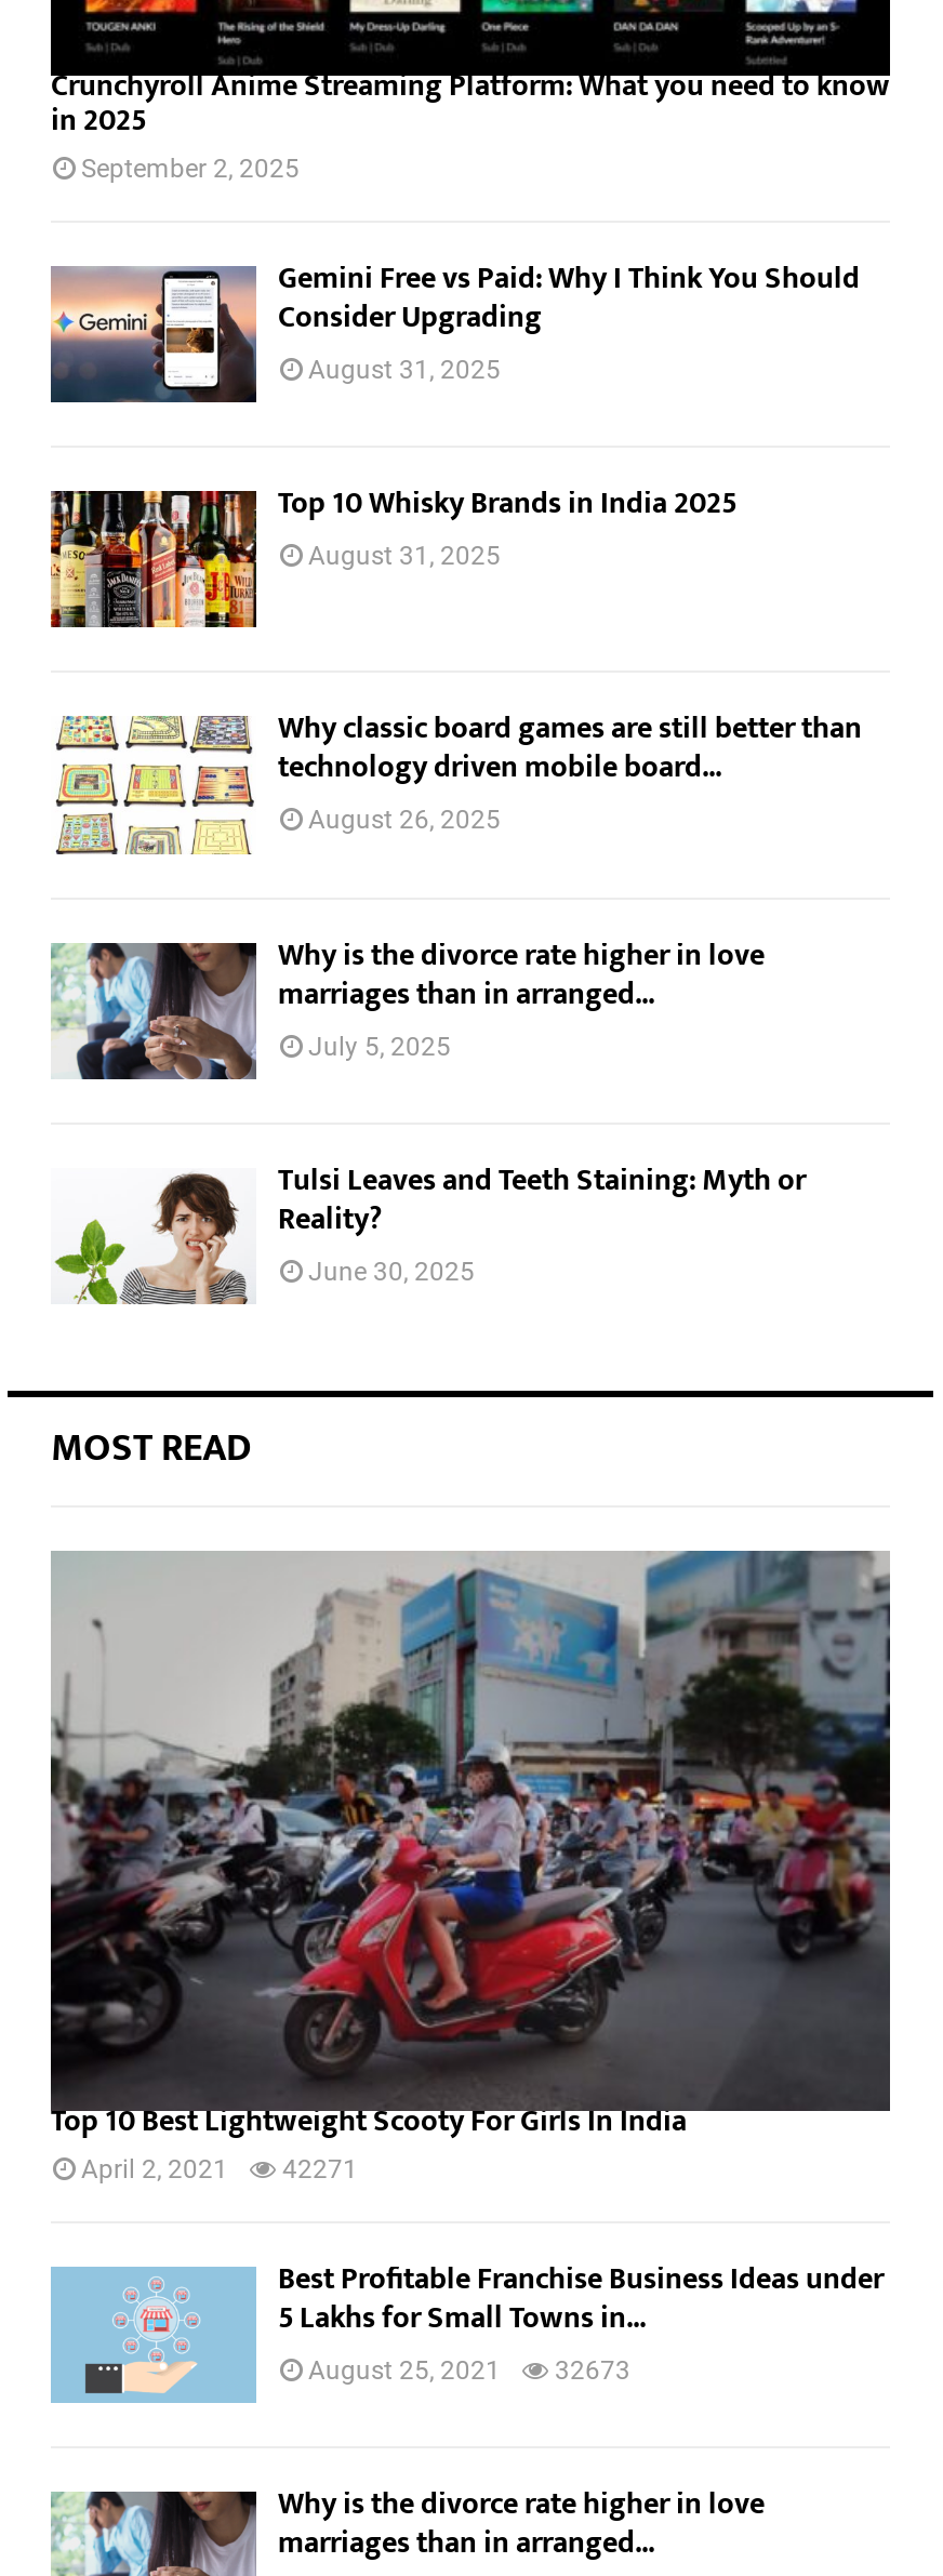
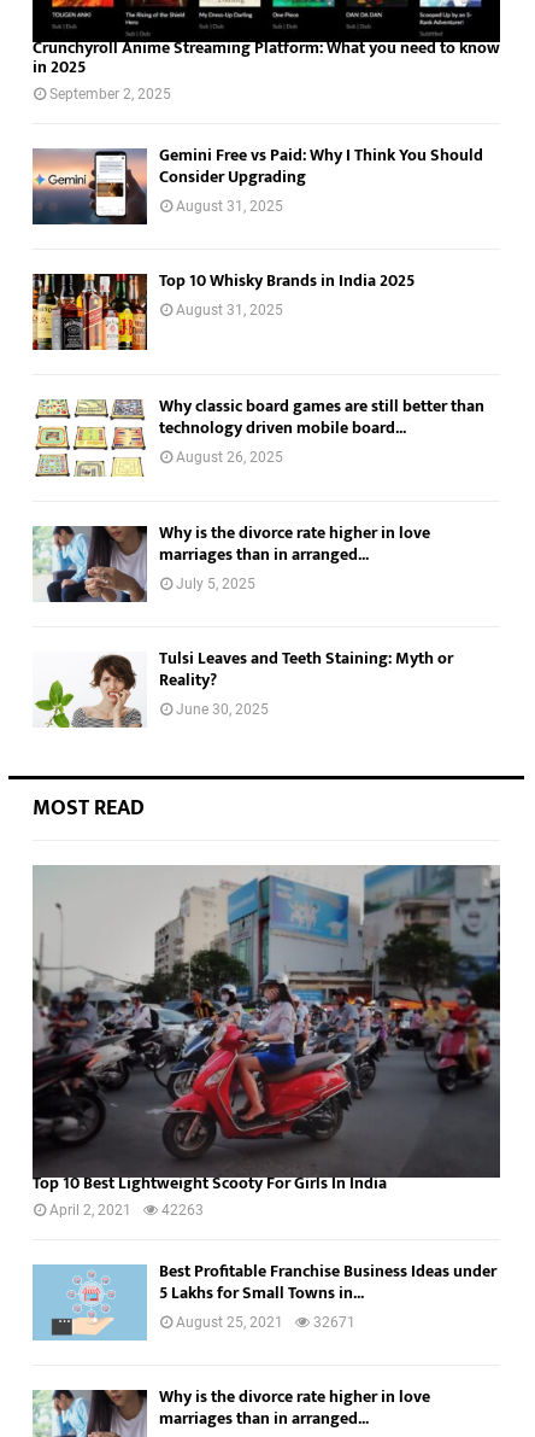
[81,2154,358,2184] April 2, 2021 42271 -> [49,1202,204,1218] April 2, 2021 42263
[308,2355,630,2385] August 25, 2021 32673 -> [176,1314,355,1331] August 25, 2021 32671

